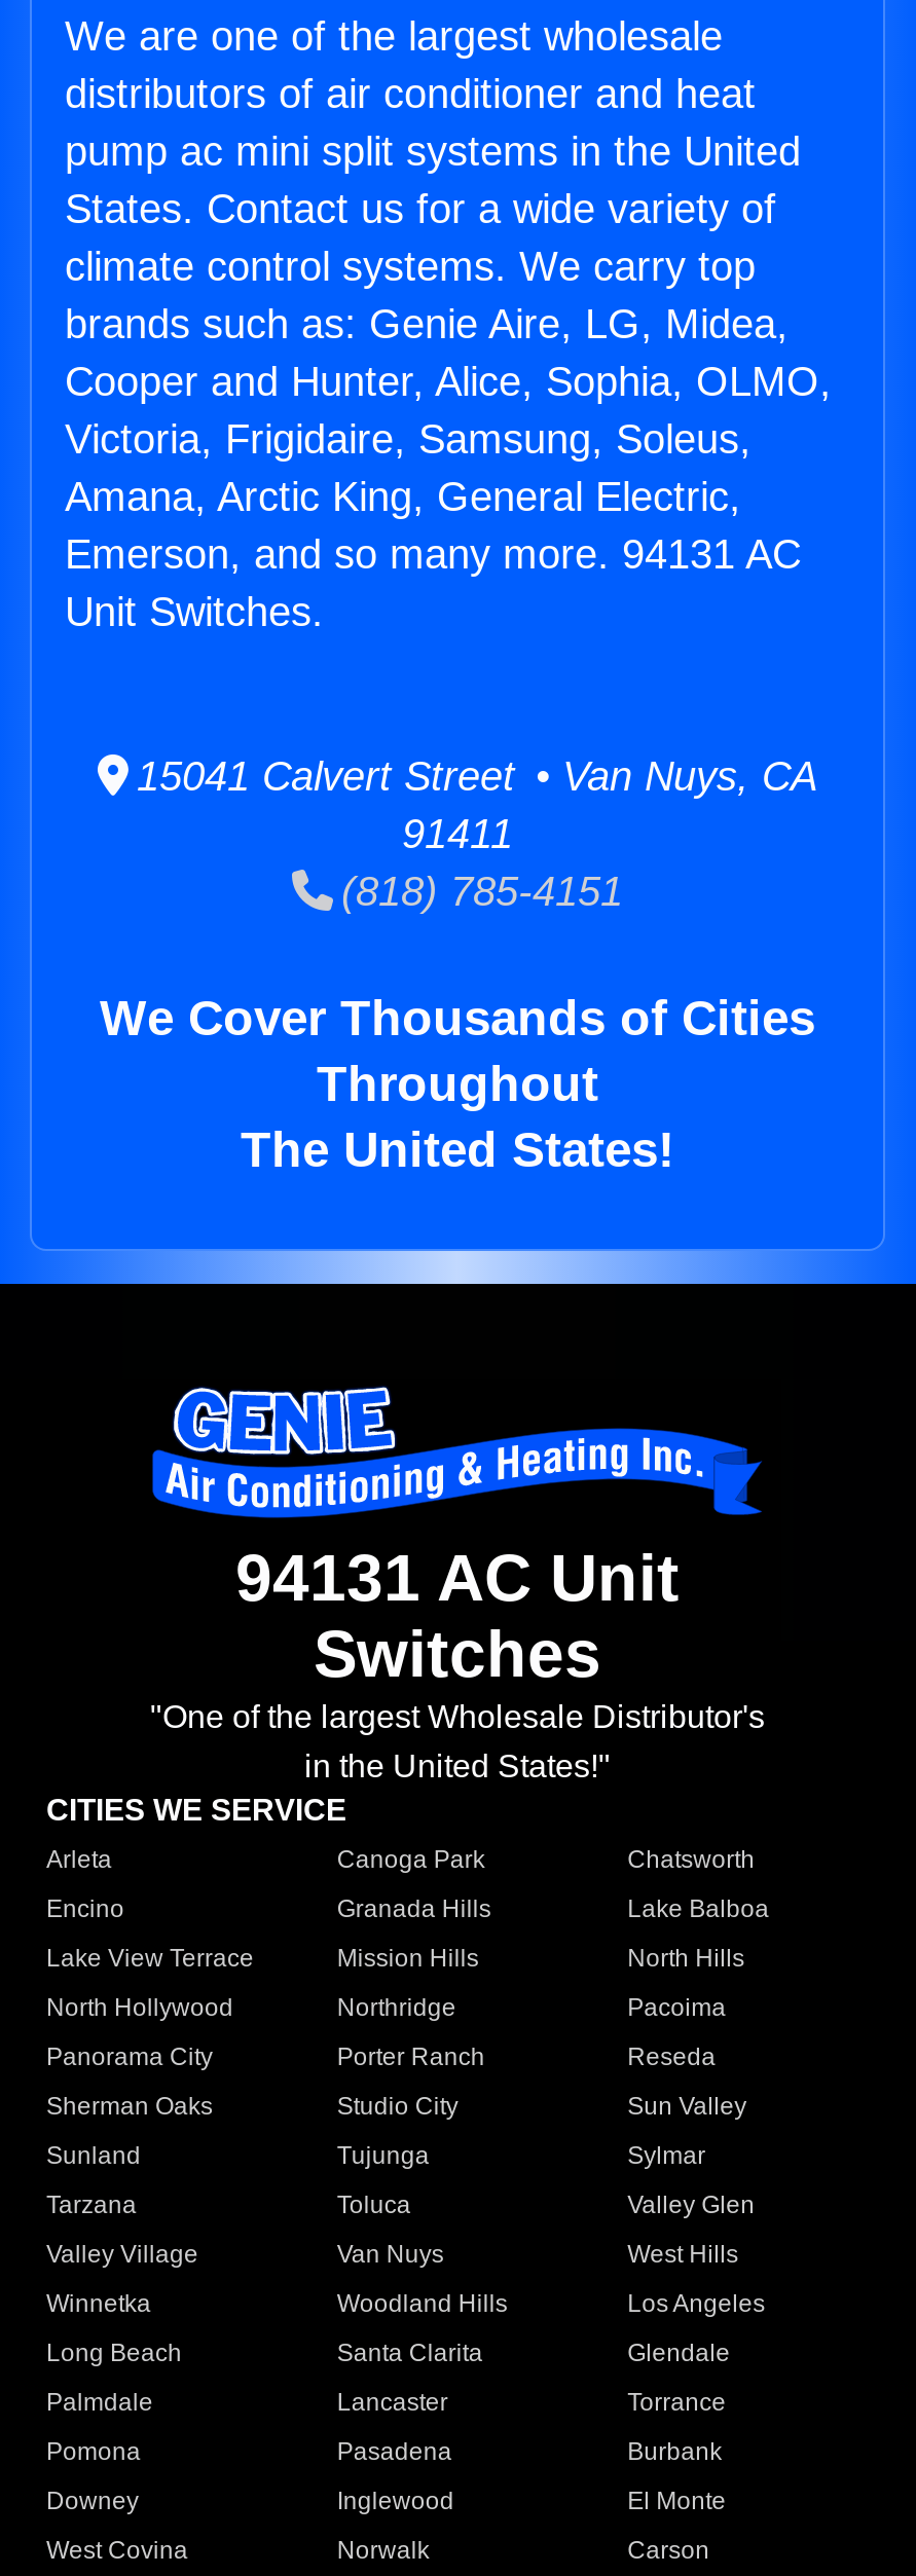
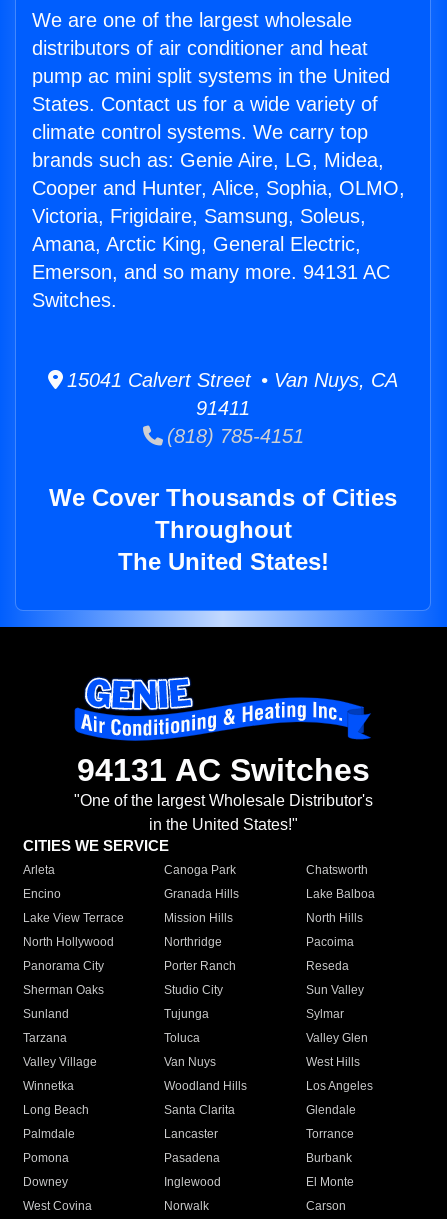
[65,589,324,634] Unit Switches. -> [32,289,117,311] Switches.
[235,1541,680,1692] 94131 AC Unit | Switches -> [76,752,369,788] 94131 AC Switches

